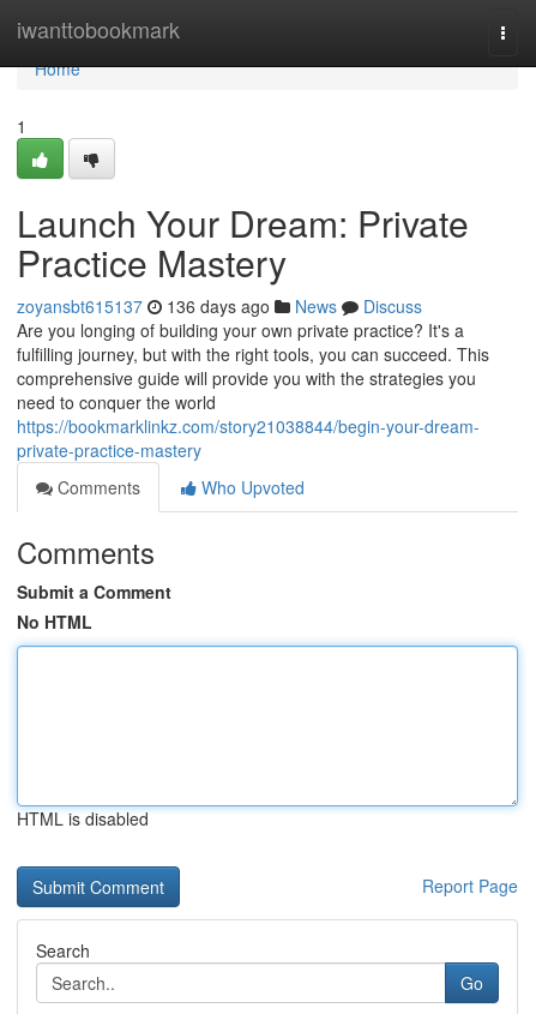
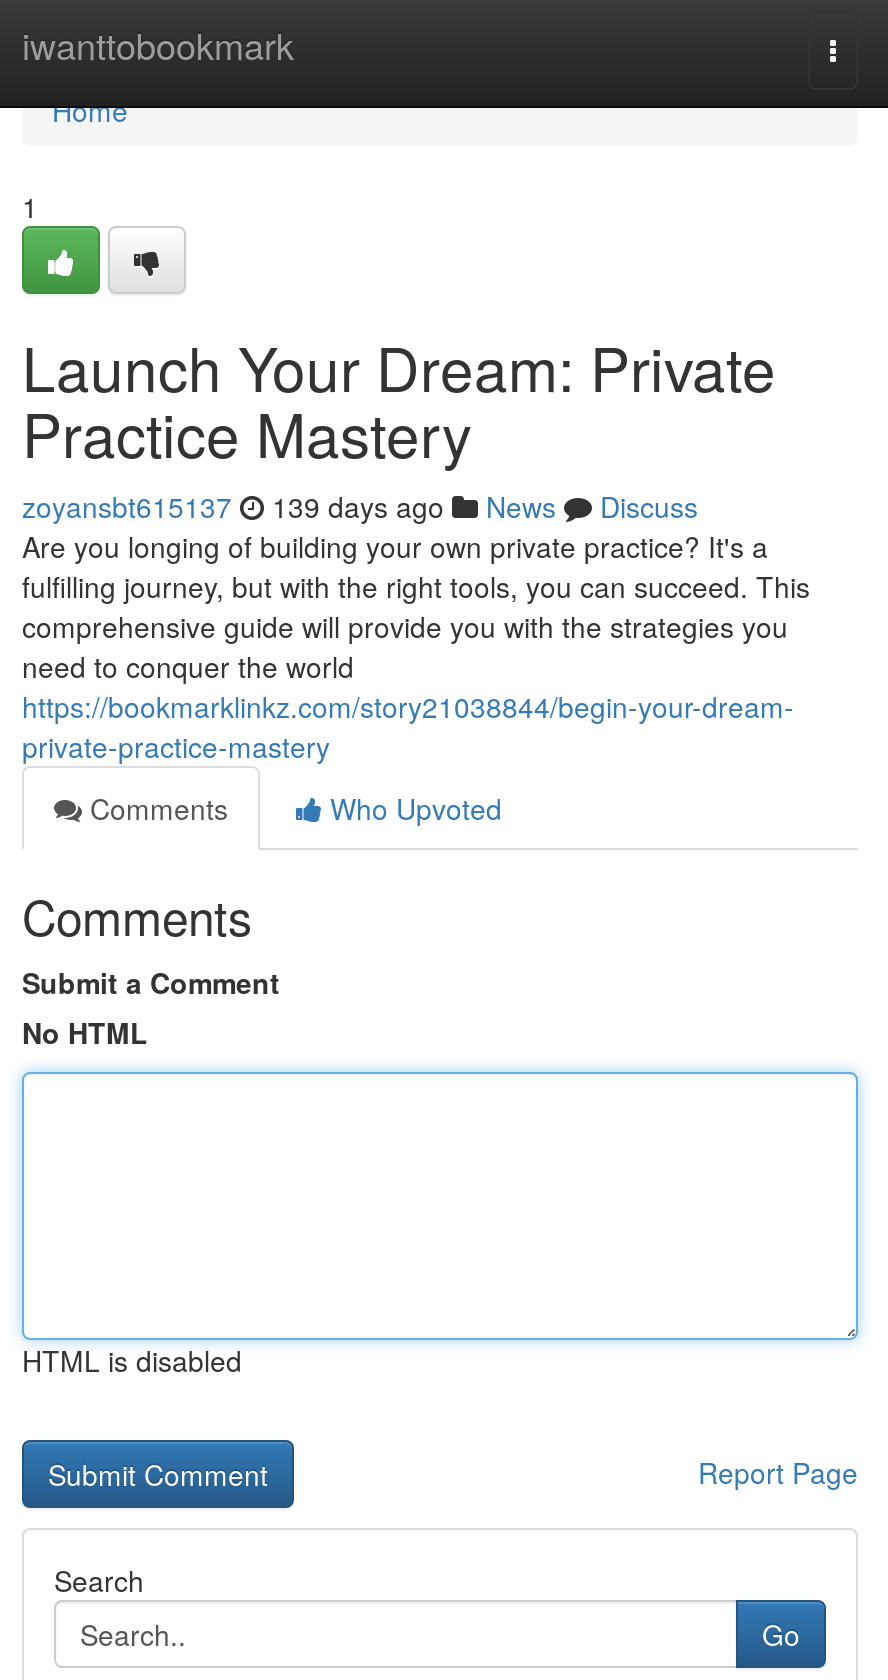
[17,294,422,318] zoyansbt615137 136 days ago News Discuss -> [22,486,698,526] zoyansbt615137 139 days ago News Discuss

